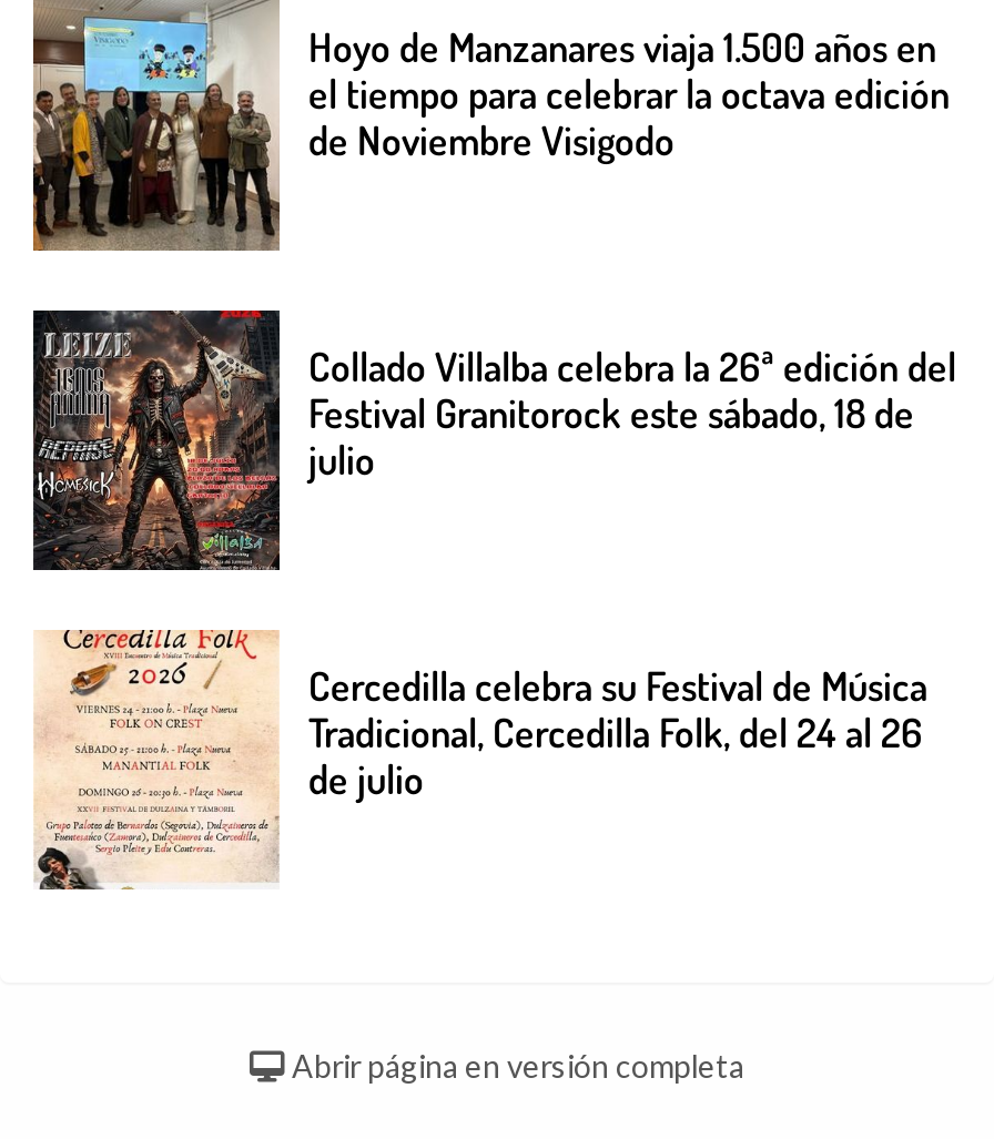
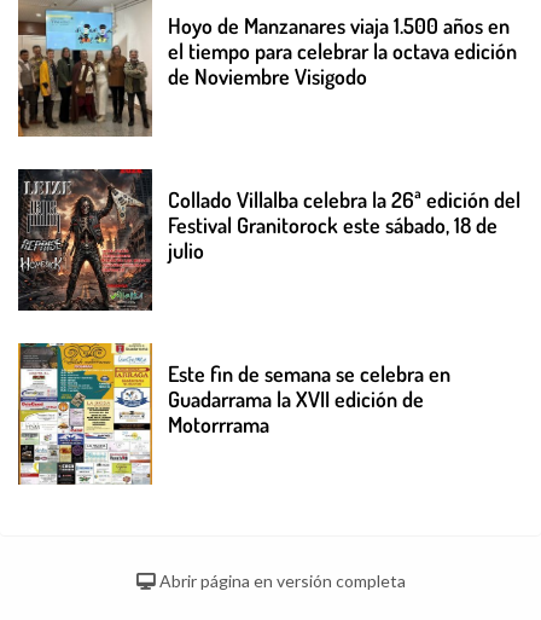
[33,628,927,892] [image] | Cercedilla celebra su Festival de Música | Tradicional, Cercedilla Folk, del 24 al 26 | de julio -> [17,342,450,486] [image] | Este fin de semana se celebra en | Guadarrama la XVII edición de | Motorrrama

